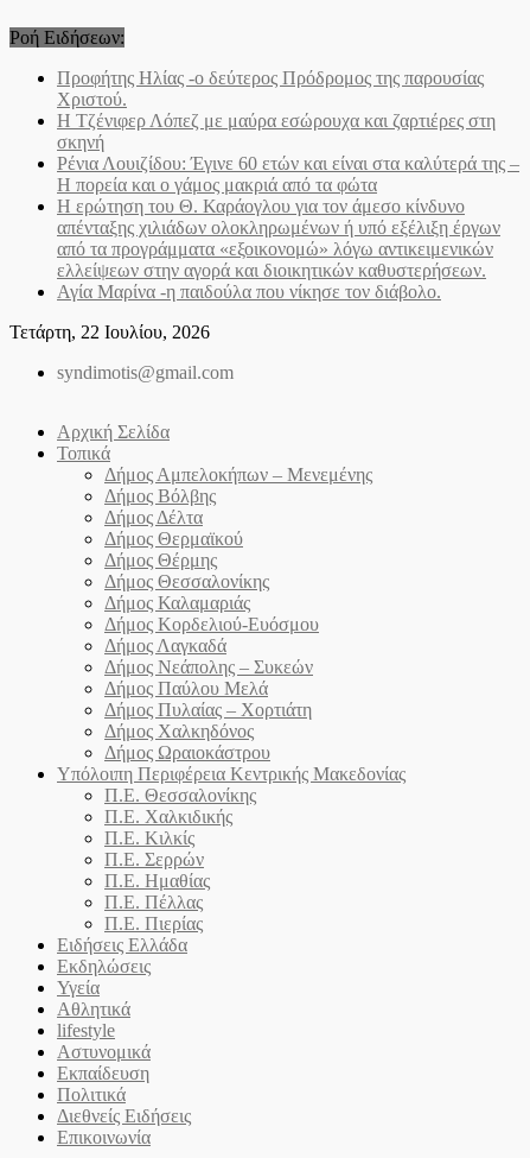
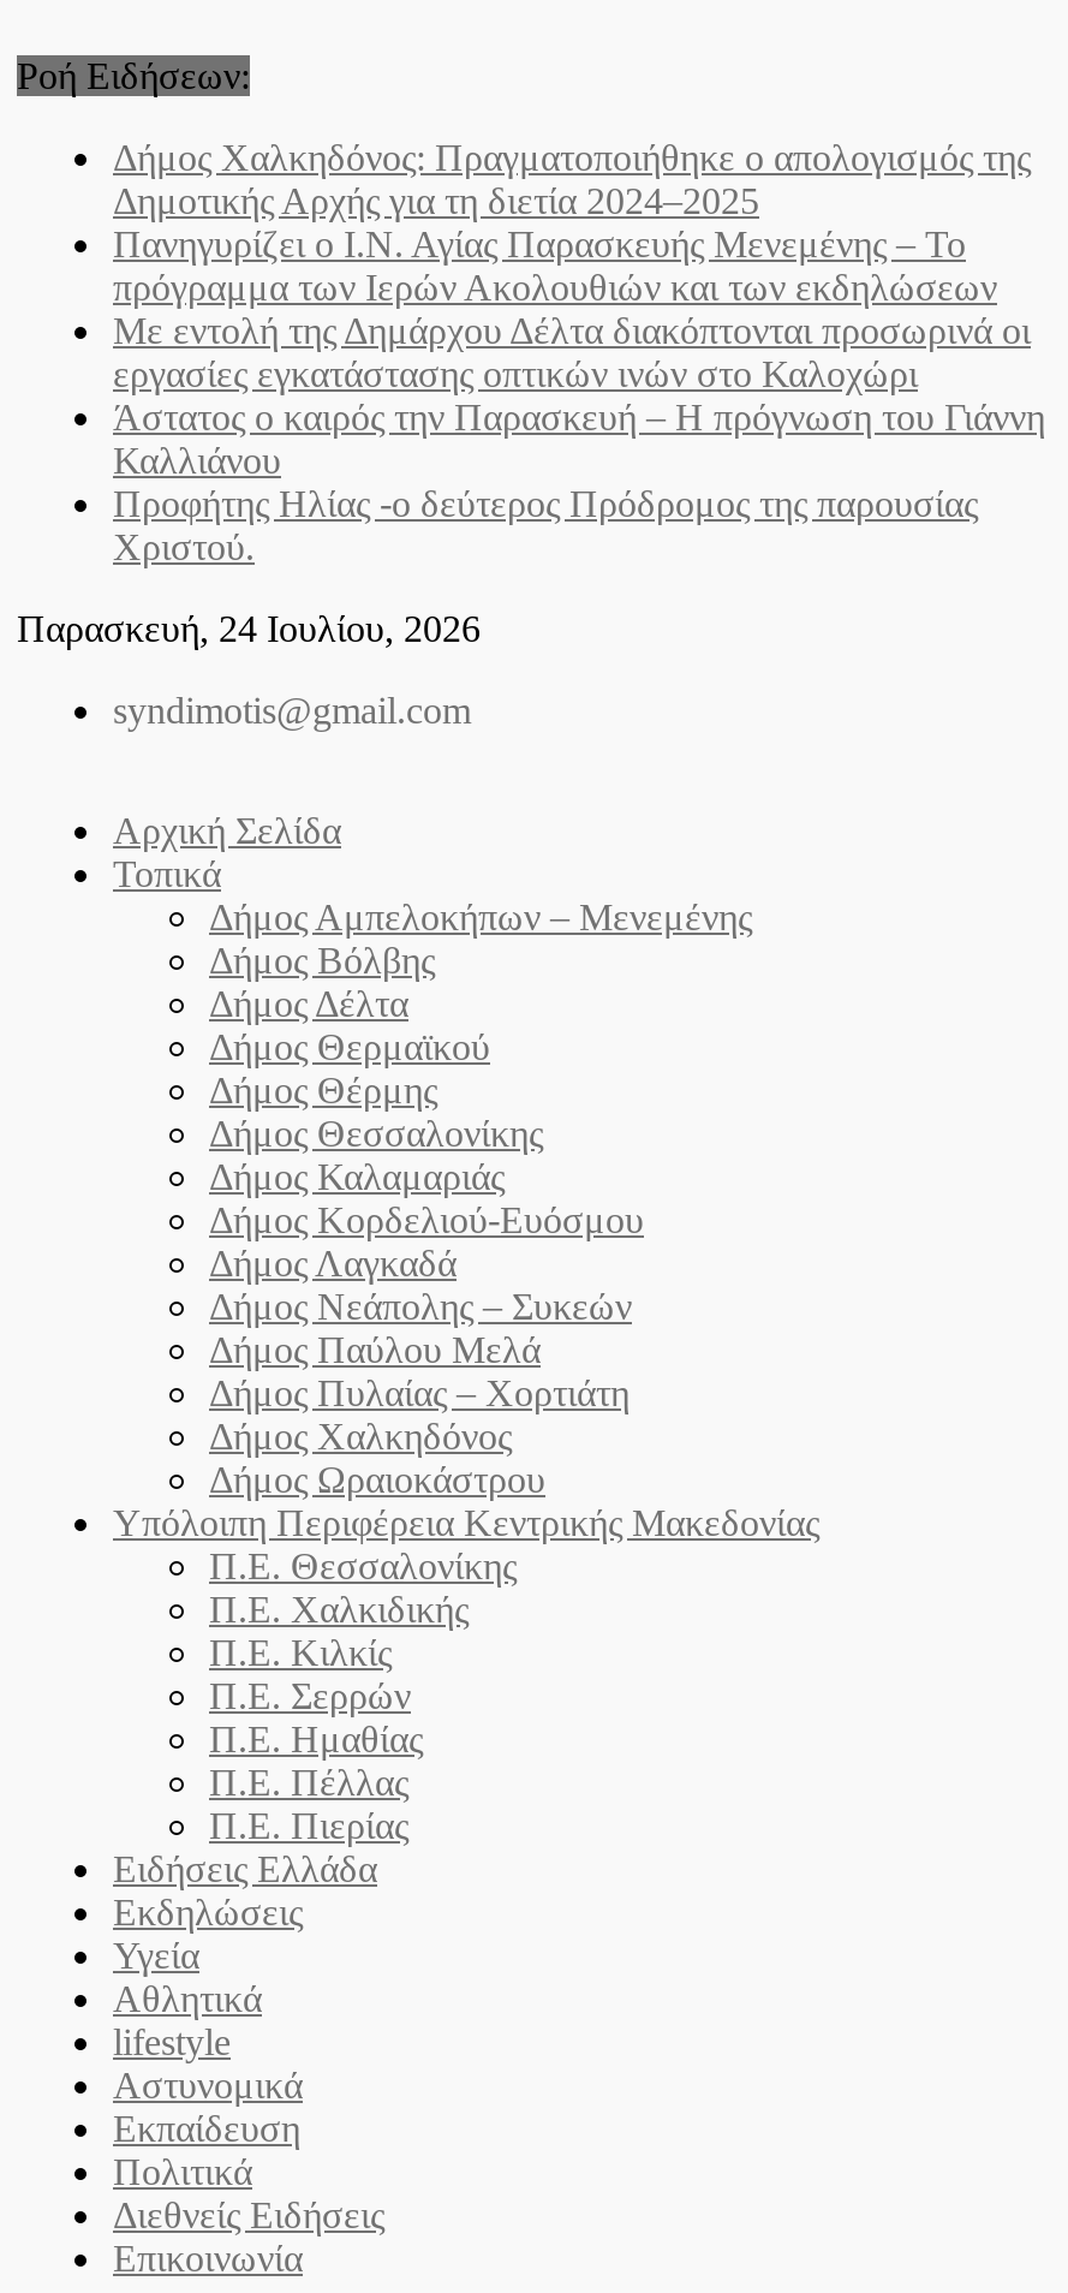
none -> [113,137,1045,481] Δήμος Χαλκηδόνος: Πραγματοποιήθηκε ο απολογισμός της | Δημοτικής Αρχής για τη διετία 2024–2025 | Πανηγυρίζει ο Ι.Ν. Αγίας Παρασκευής Μενεμένης – Το | πρόγραμμα των Ιερών Ακολουθιών και των εκδηλώσεων | Με εντολή της Δημάρχου Δέλτα διακόπτονται προσωρινά οι | εργασίες εγκατάστασης οπτικών ινών στο Καλοχώρι | Άστατος ο καιρός την Παρασκευή – Η πρόγνωση του Γιάννη | Καλλιάνου
moved [57,68,484,109] -> [113,483,978,567]: Προφήτης Ηλίας -ο δεύτερος Πρόδρομος της παρουσίας | Χριστού.
[9,110,519,342] Η Τζένιφερ Λόπεζ με μαύρα εσώρουχα και ζαρτιέρες στη | σκηνή | Ρένια Λουιζίδου: Έγινε 60 ετών και είναι στα καλύτερά της – | Η πορεία και ο γάμος μακριά από τα φώτα | Η ερώτηση του Θ. Καράογλου για τον άμεσο κίνδυνο | απένταξης χιλιάδων ολοκληρωμένων ή υπό εξέλιξη έργων | από τα προγράμματα «εξοικονομώ» λόγω αντικειμενικών | ελλείψεων στην αγορά και διοικητικών καθυστερήσεων. | Αγία Μαρίνα -η παιδούλα που νίκησε τον διάβολο. | Τετάρτη, 22 Ιουλίου, 2026 -> [17,608,481,649] Παρασκευή, 24 Ιουλίου, 2026

